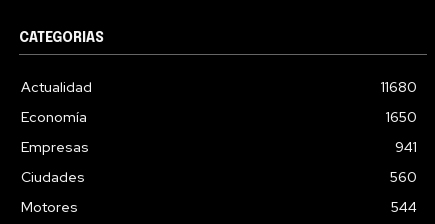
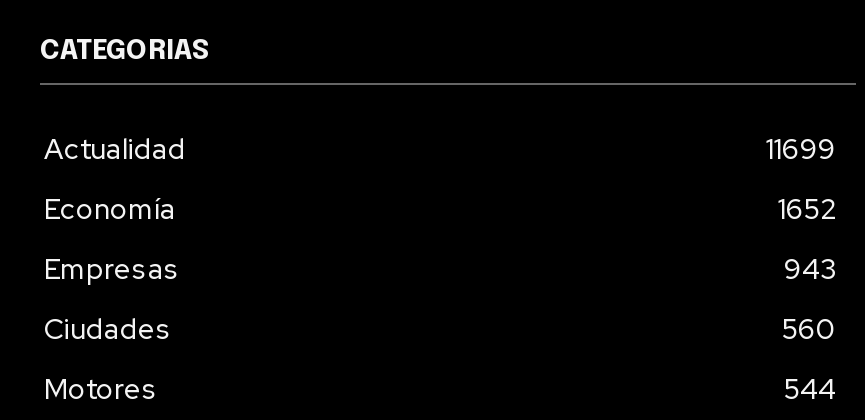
[381,78,417,96] 11680 -> [766,131,836,167] 11699
[386,108,417,126] 1650 -> [778,191,836,227] 1652
[395,138,417,156] 941 -> [784,251,836,287] 943

